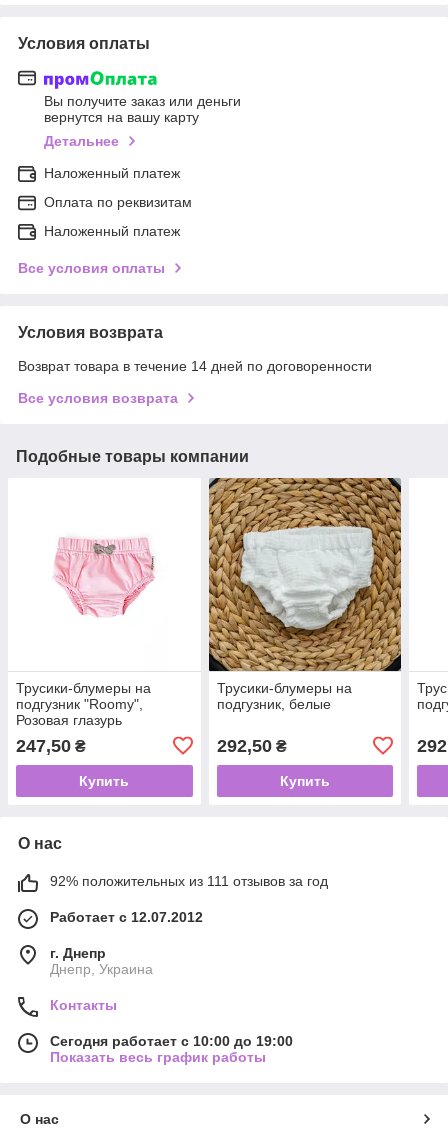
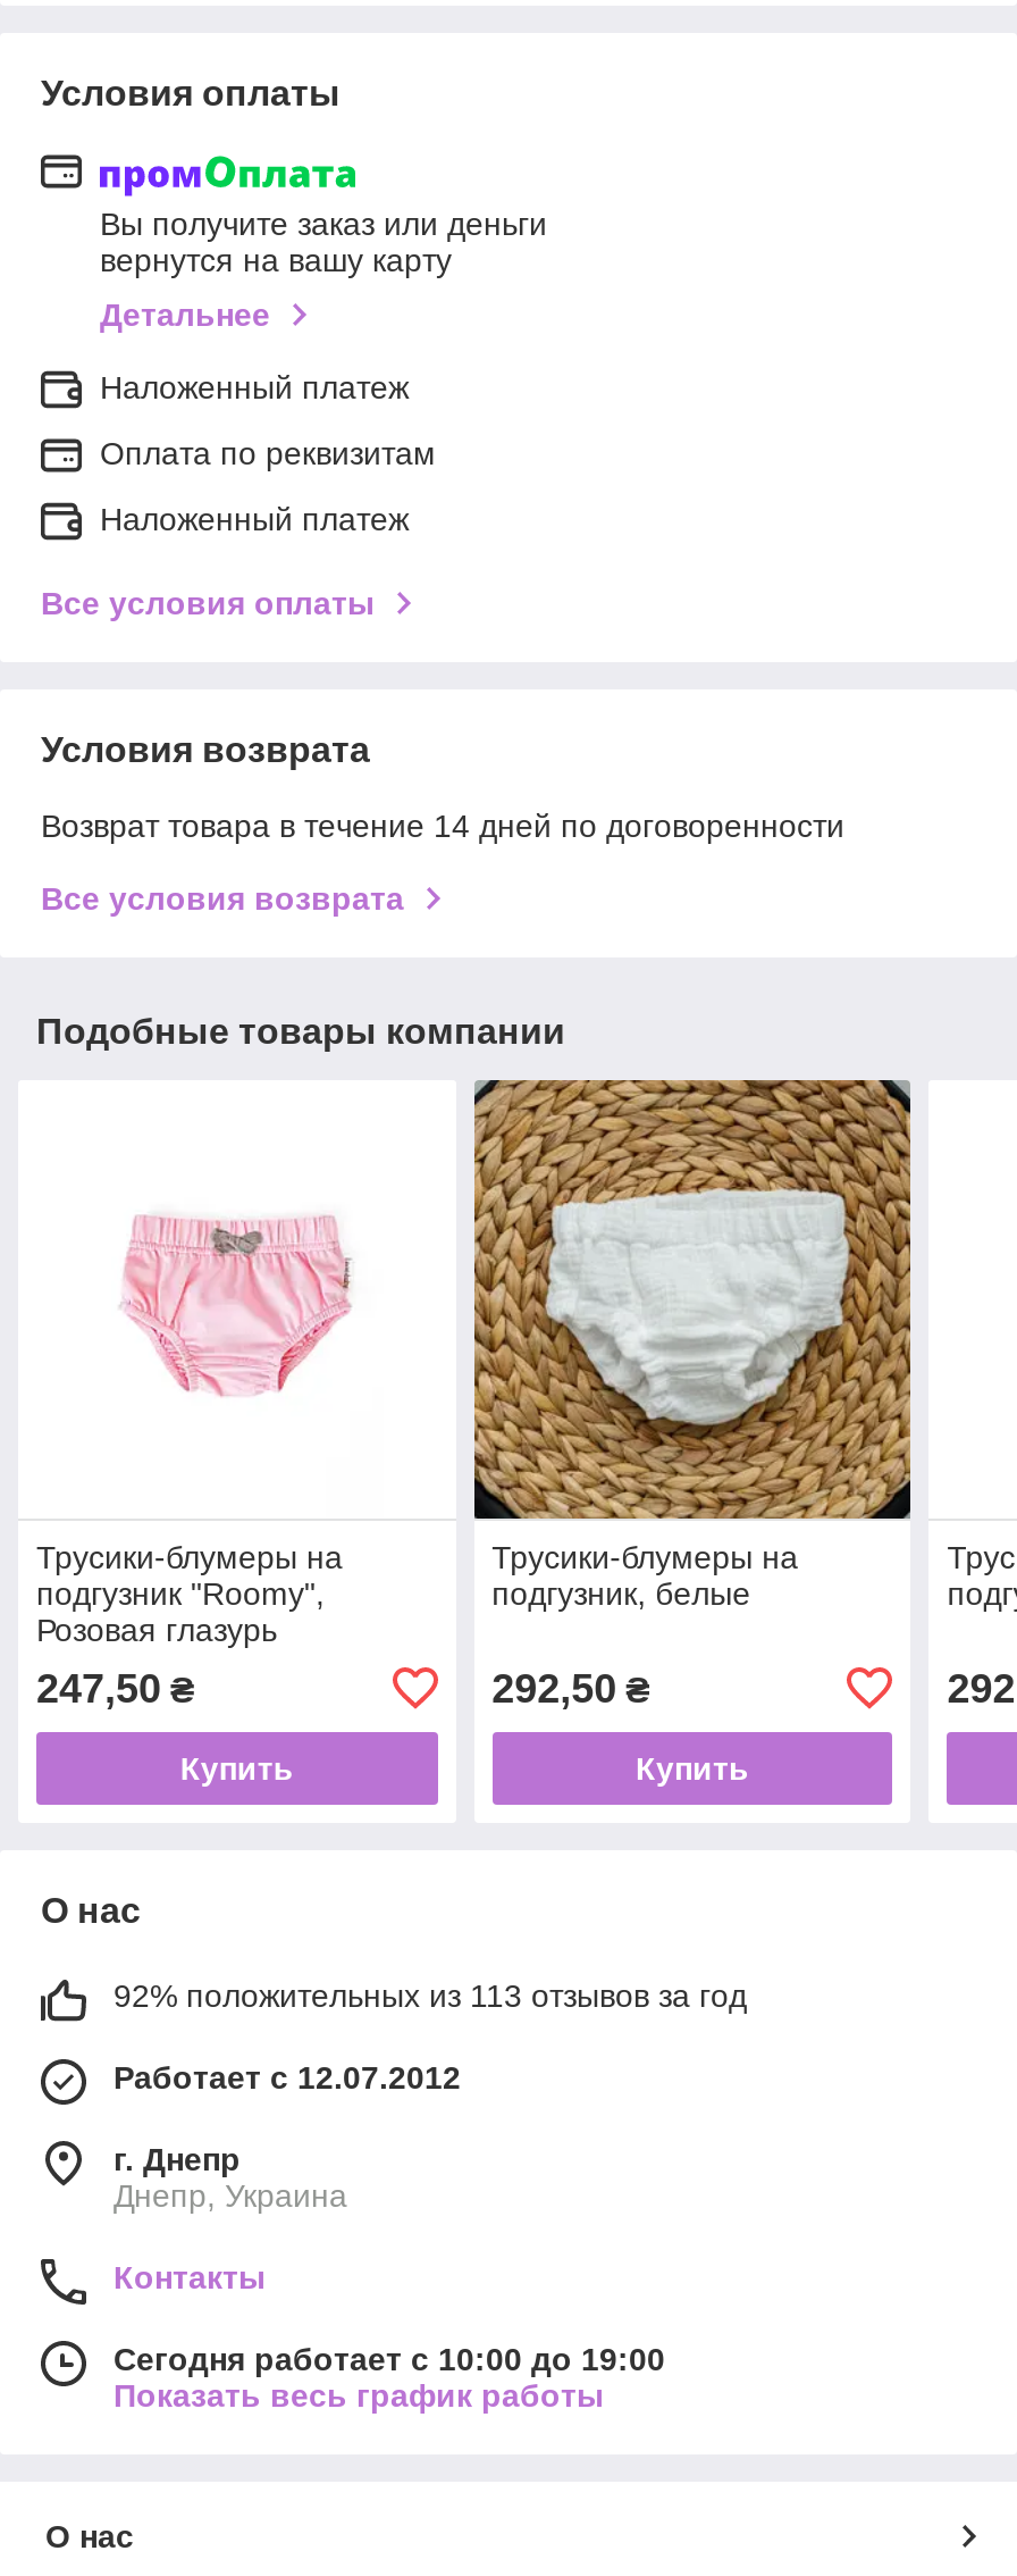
[50,873,328,889] 92% положительных из 111 отзывов за год -> [114,1977,747,2013] 92% положительных из 113 отзывов за год

